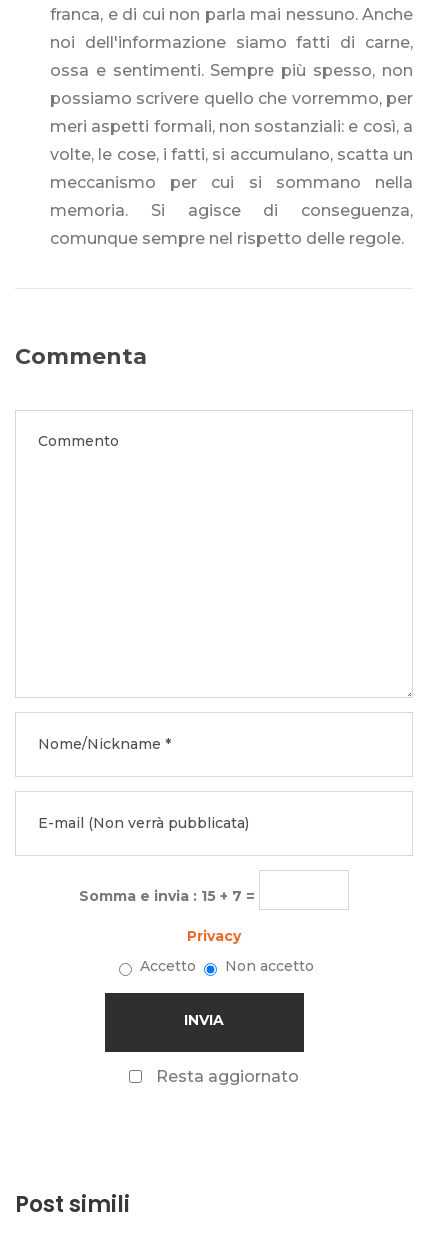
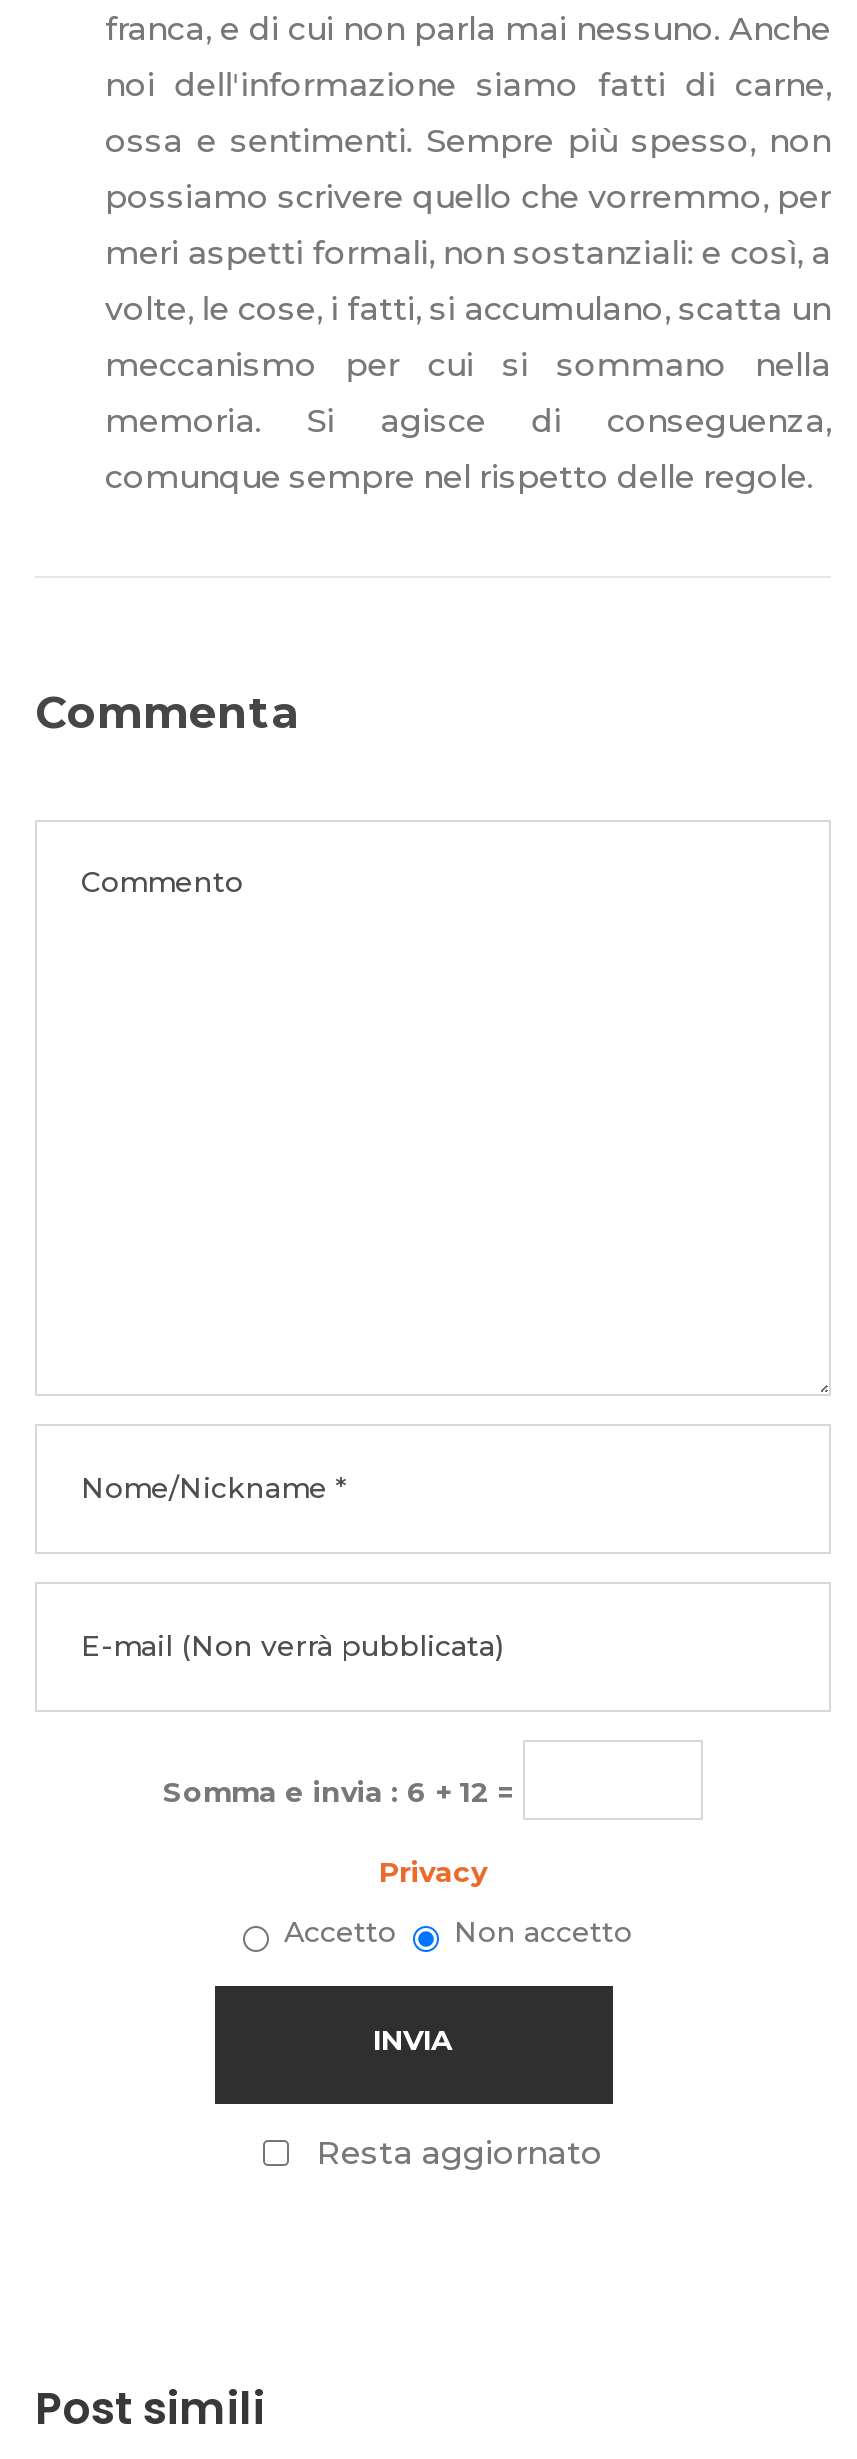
[79,887,259,905] Somma e invia : 15 + 7 = -> [163,1773,523,1809] Somma e invia : 6 + 12 =

